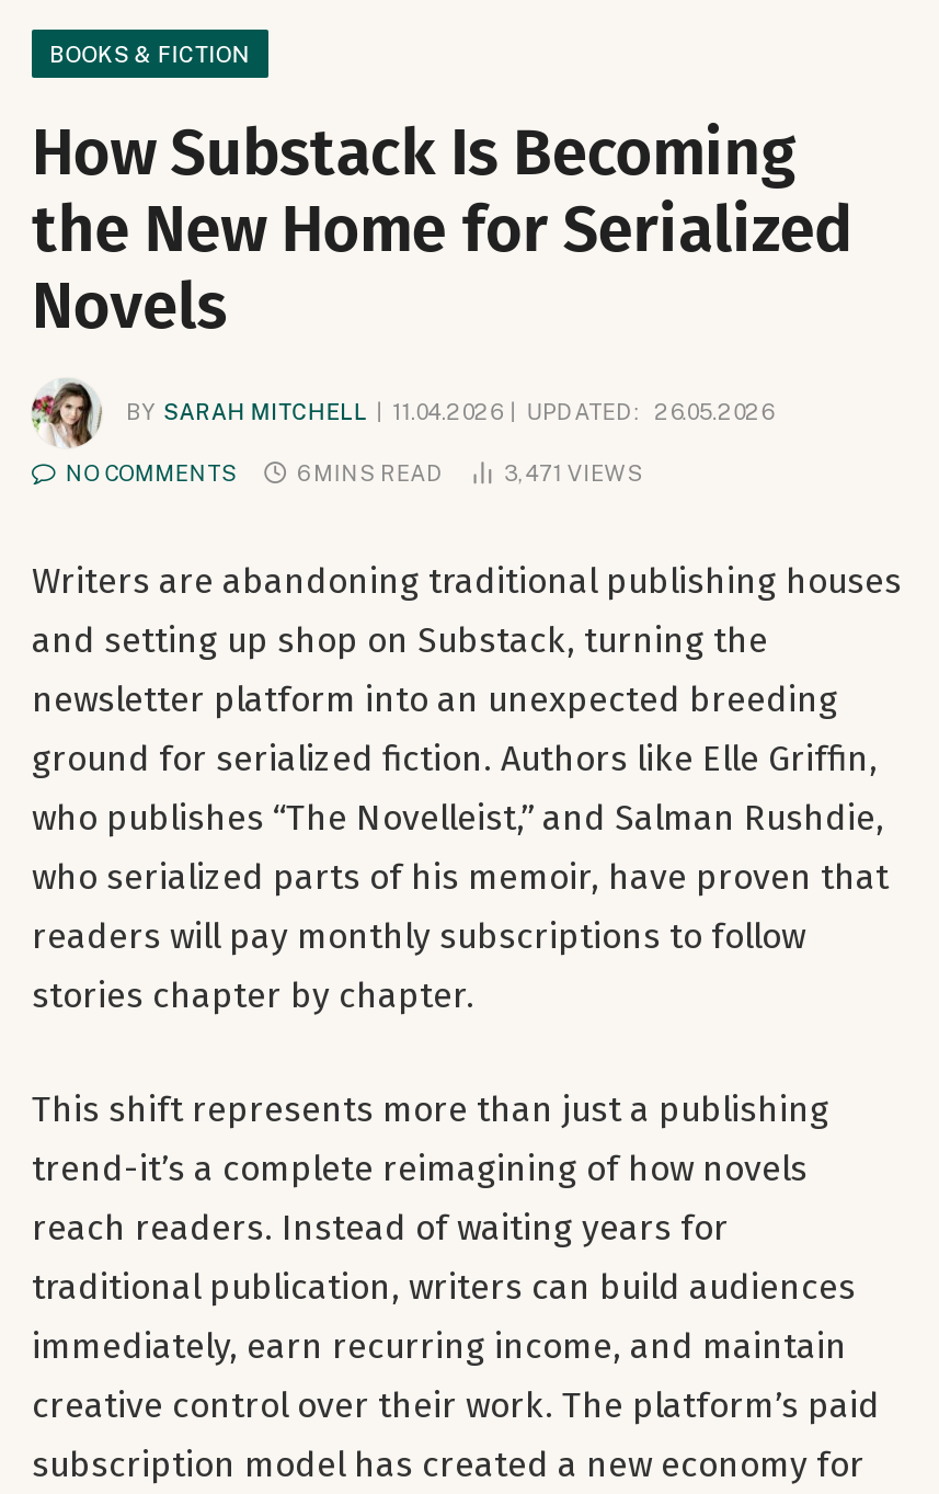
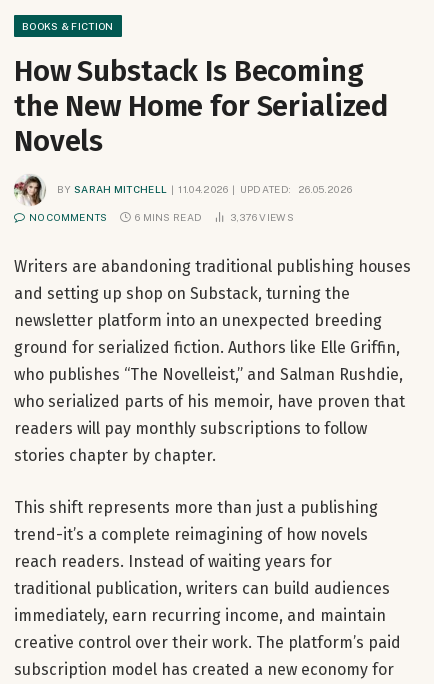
[504,459,643,486] 3,471 VIEWS -> [230,211,294,223] 3,376 VIEWS

